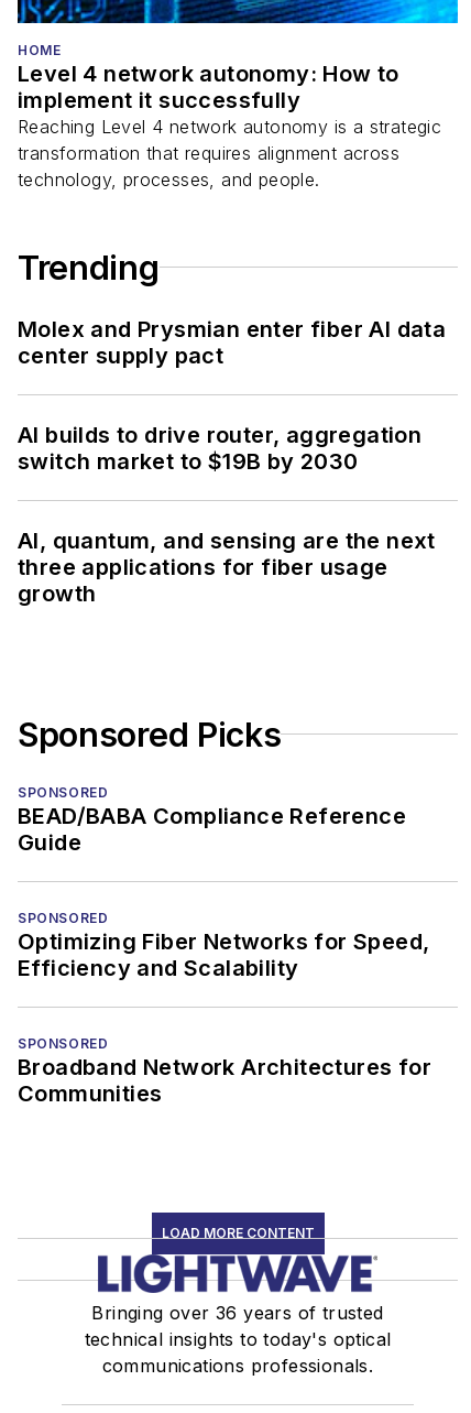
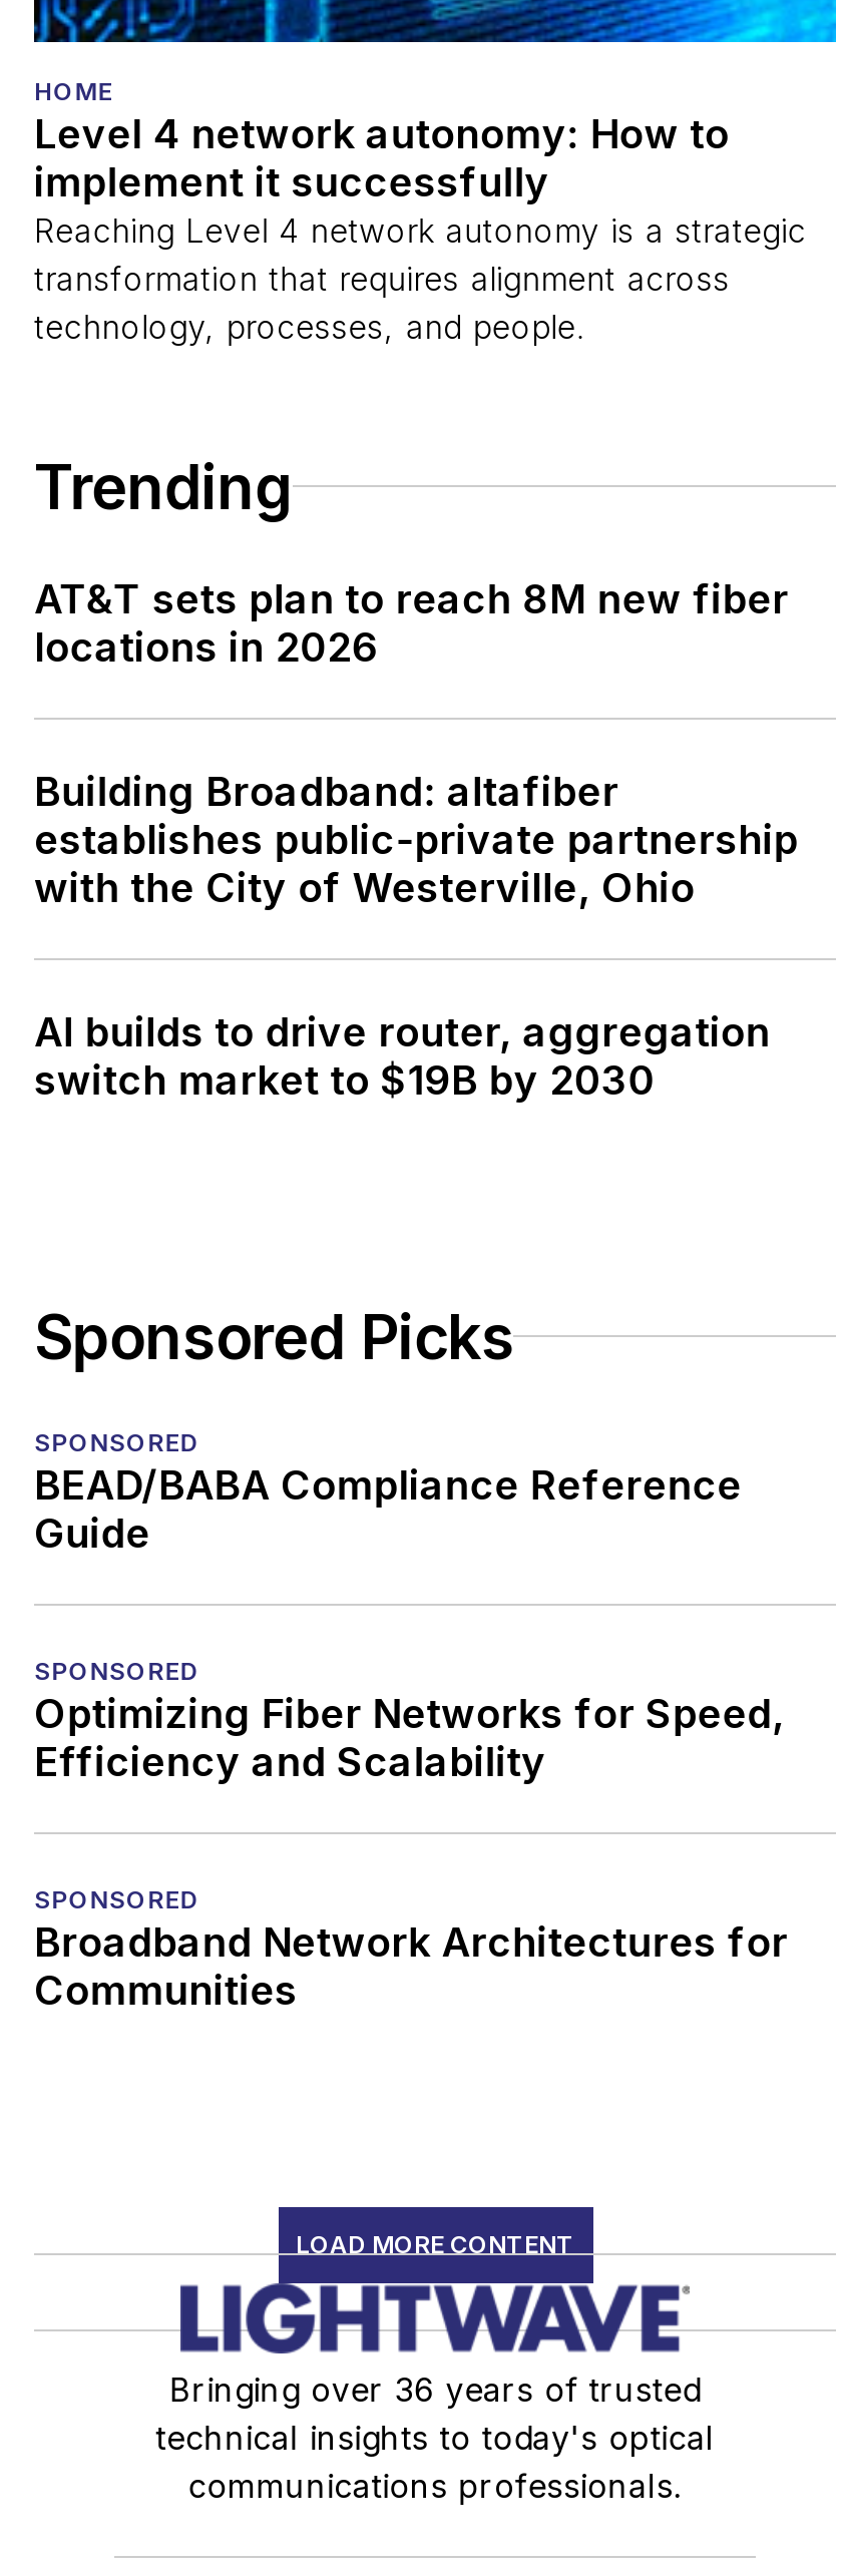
[18,316,446,369] Molex and Prysmian enter fiber AI data | center supply pact -> [34,575,798,912] AT&T sets plan to reach 8M new fiber | locations in 2026 | Building Broadband: altafiber | establishes public-private partnership | with the City of Westerville, Ohio
moved [18,422,422,474] -> [34,1008,770,1104]: AI builds to drive router, aggregation | switch market to $19B by 2030
[18,527,436,607] AI, quantum, and sensing are the next | three applications for fiber usage | growth -> none

